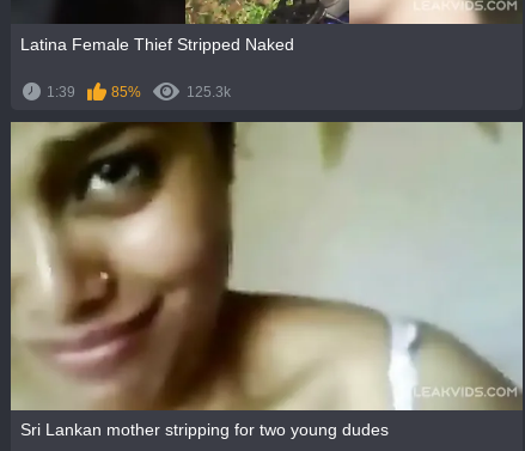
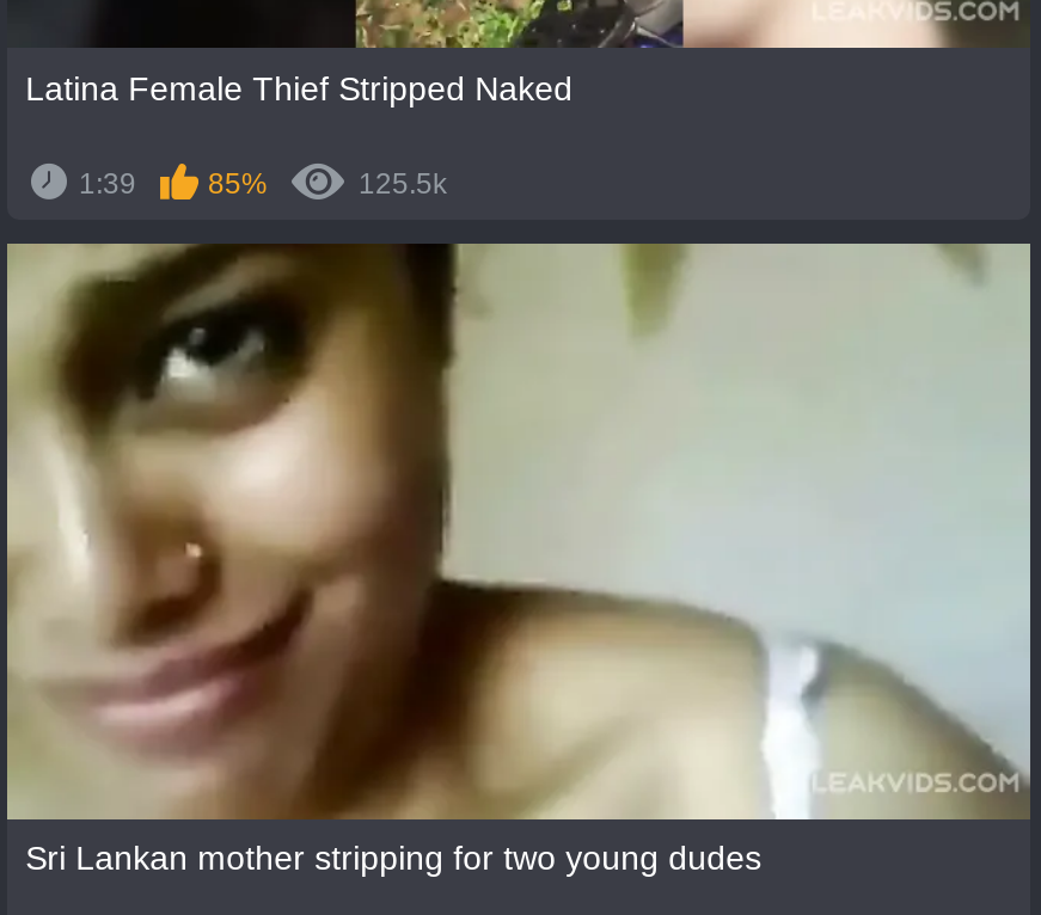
[187,84,231,101] 125.3k -> [359,167,447,201] 125.5k

